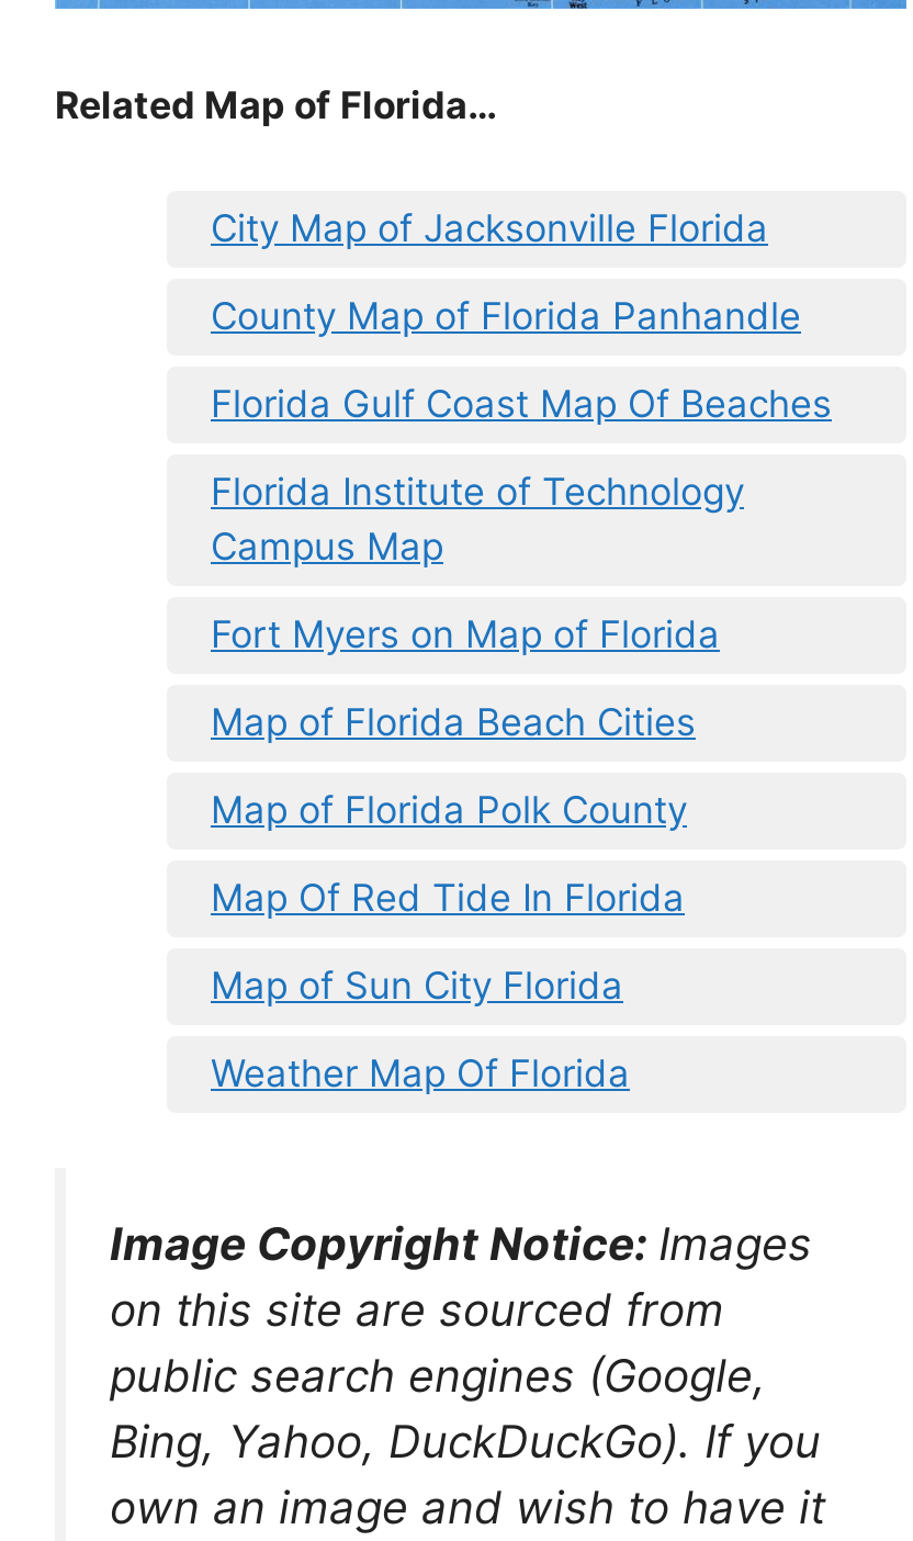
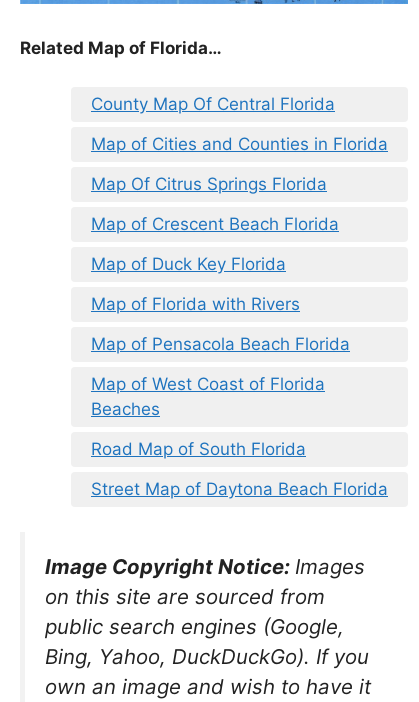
[211,206,768,250] City Map of Jacksonville Florida -> [91,94,335,114] County Map Of Central Florida
[211,293,801,337] County Map of Florida Panhandle -> [91,134,388,154] Map of Cities and Counties in Florida
[211,381,832,425] Florida Gulf Coast Map Of Beaches -> [91,174,327,194] Map Of Citrus Springs Florida
[211,469,744,568] Florida Institute of Technology | Campus Map -> [91,214,339,234] Map of Crescent Beach Florida
[211,612,720,656] Fort Myers on Map of Florida -> [91,254,286,274] Map of Duck Key Florida
[211,700,696,743] Map of Florida Beach Cities -> [91,294,300,314] Map of Florida with Rivers
[211,787,687,831] Map of Florida Polk County -> [91,334,350,354] Map of Pensacola Beach Florida
[211,875,685,919] Map Of Red Tide In Florida -> [91,374,325,419] Map of West Coast of Florida | Beaches
[211,963,623,1007] Map of Sun City Florida -> [91,439,306,459] Road Map of South Florida
[211,1051,630,1095] Weather Map Of Florida -> [91,479,388,499] Street Map of Daytona Beach Florida

